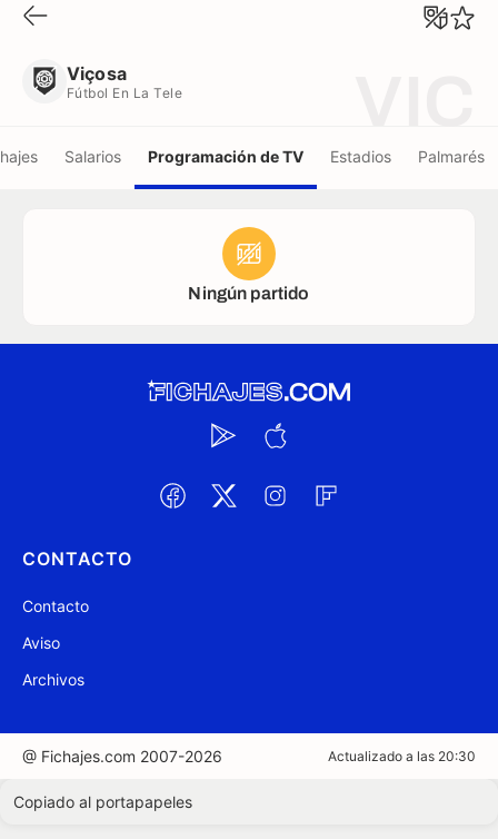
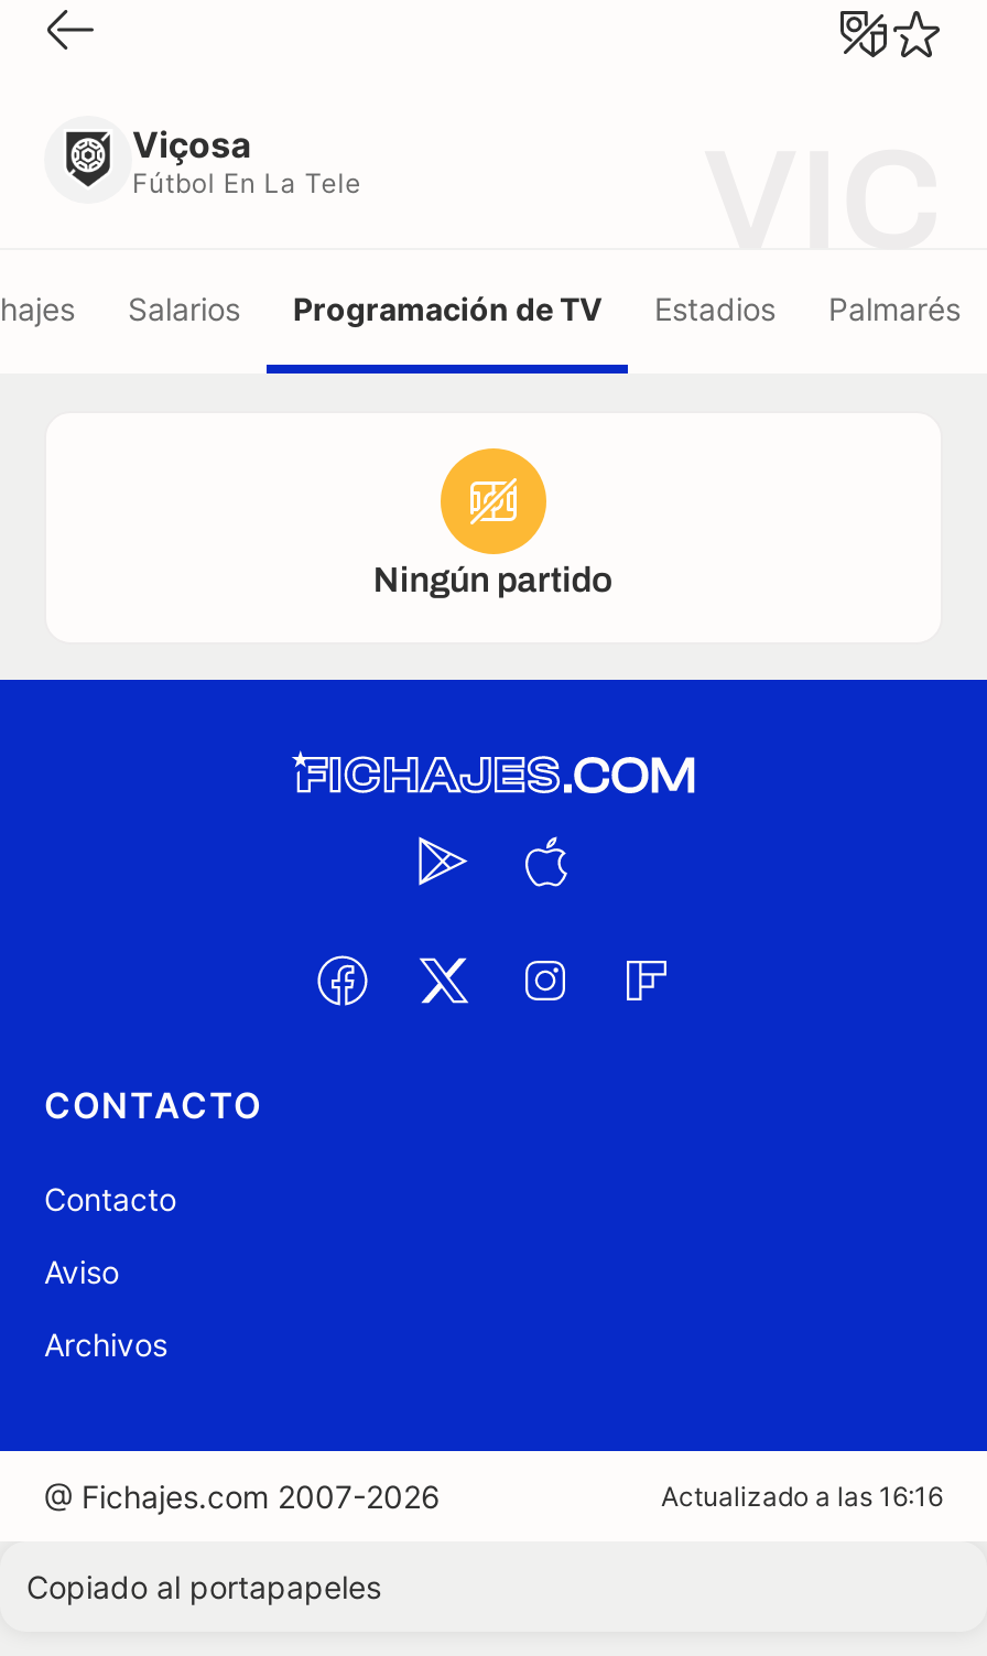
[328,748,476,764] Actualizado a las 20:30 -> [661,1480,943,1513] Actualizado a las 16:16

